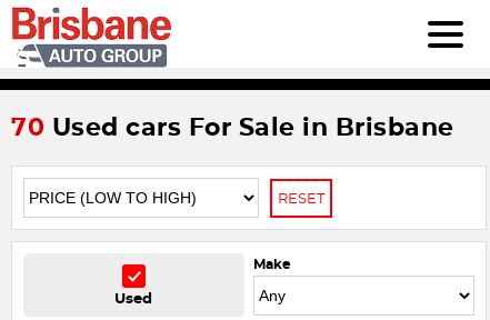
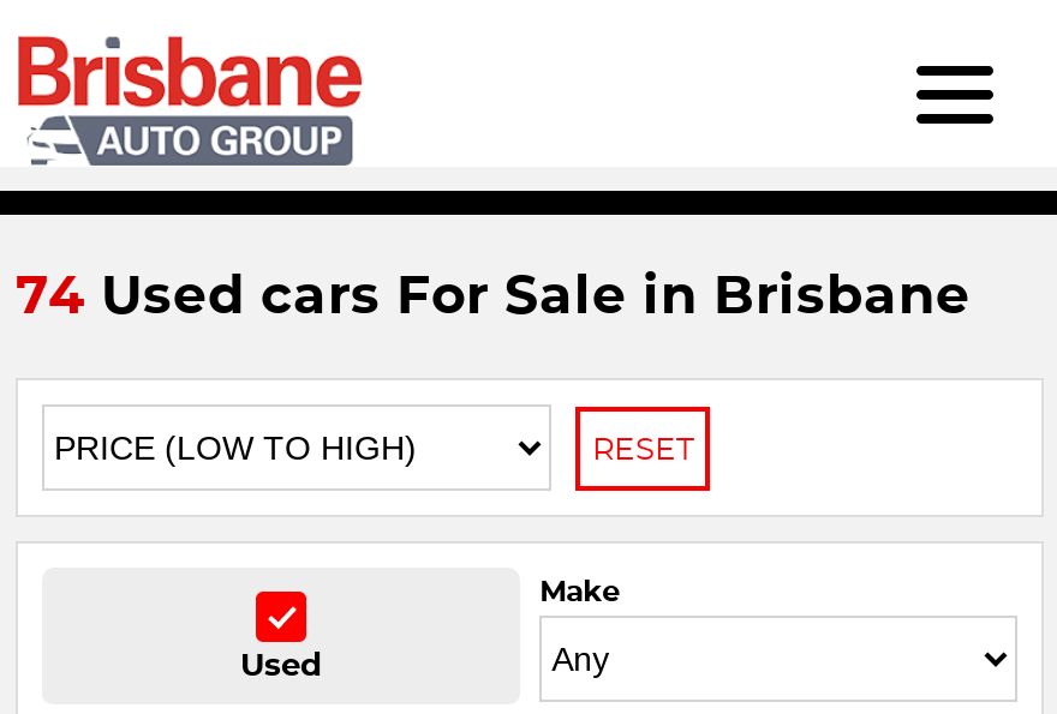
[11,112,454,142] 70 Used cars For Sale in Brisbane -> [16,263,971,328] 74 Used cars For Sale in Brisbane

